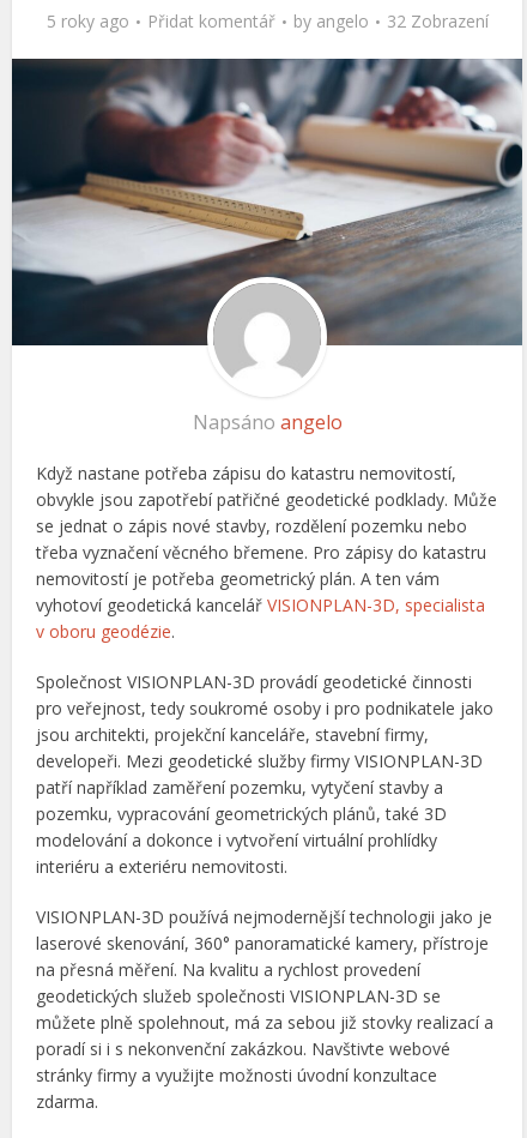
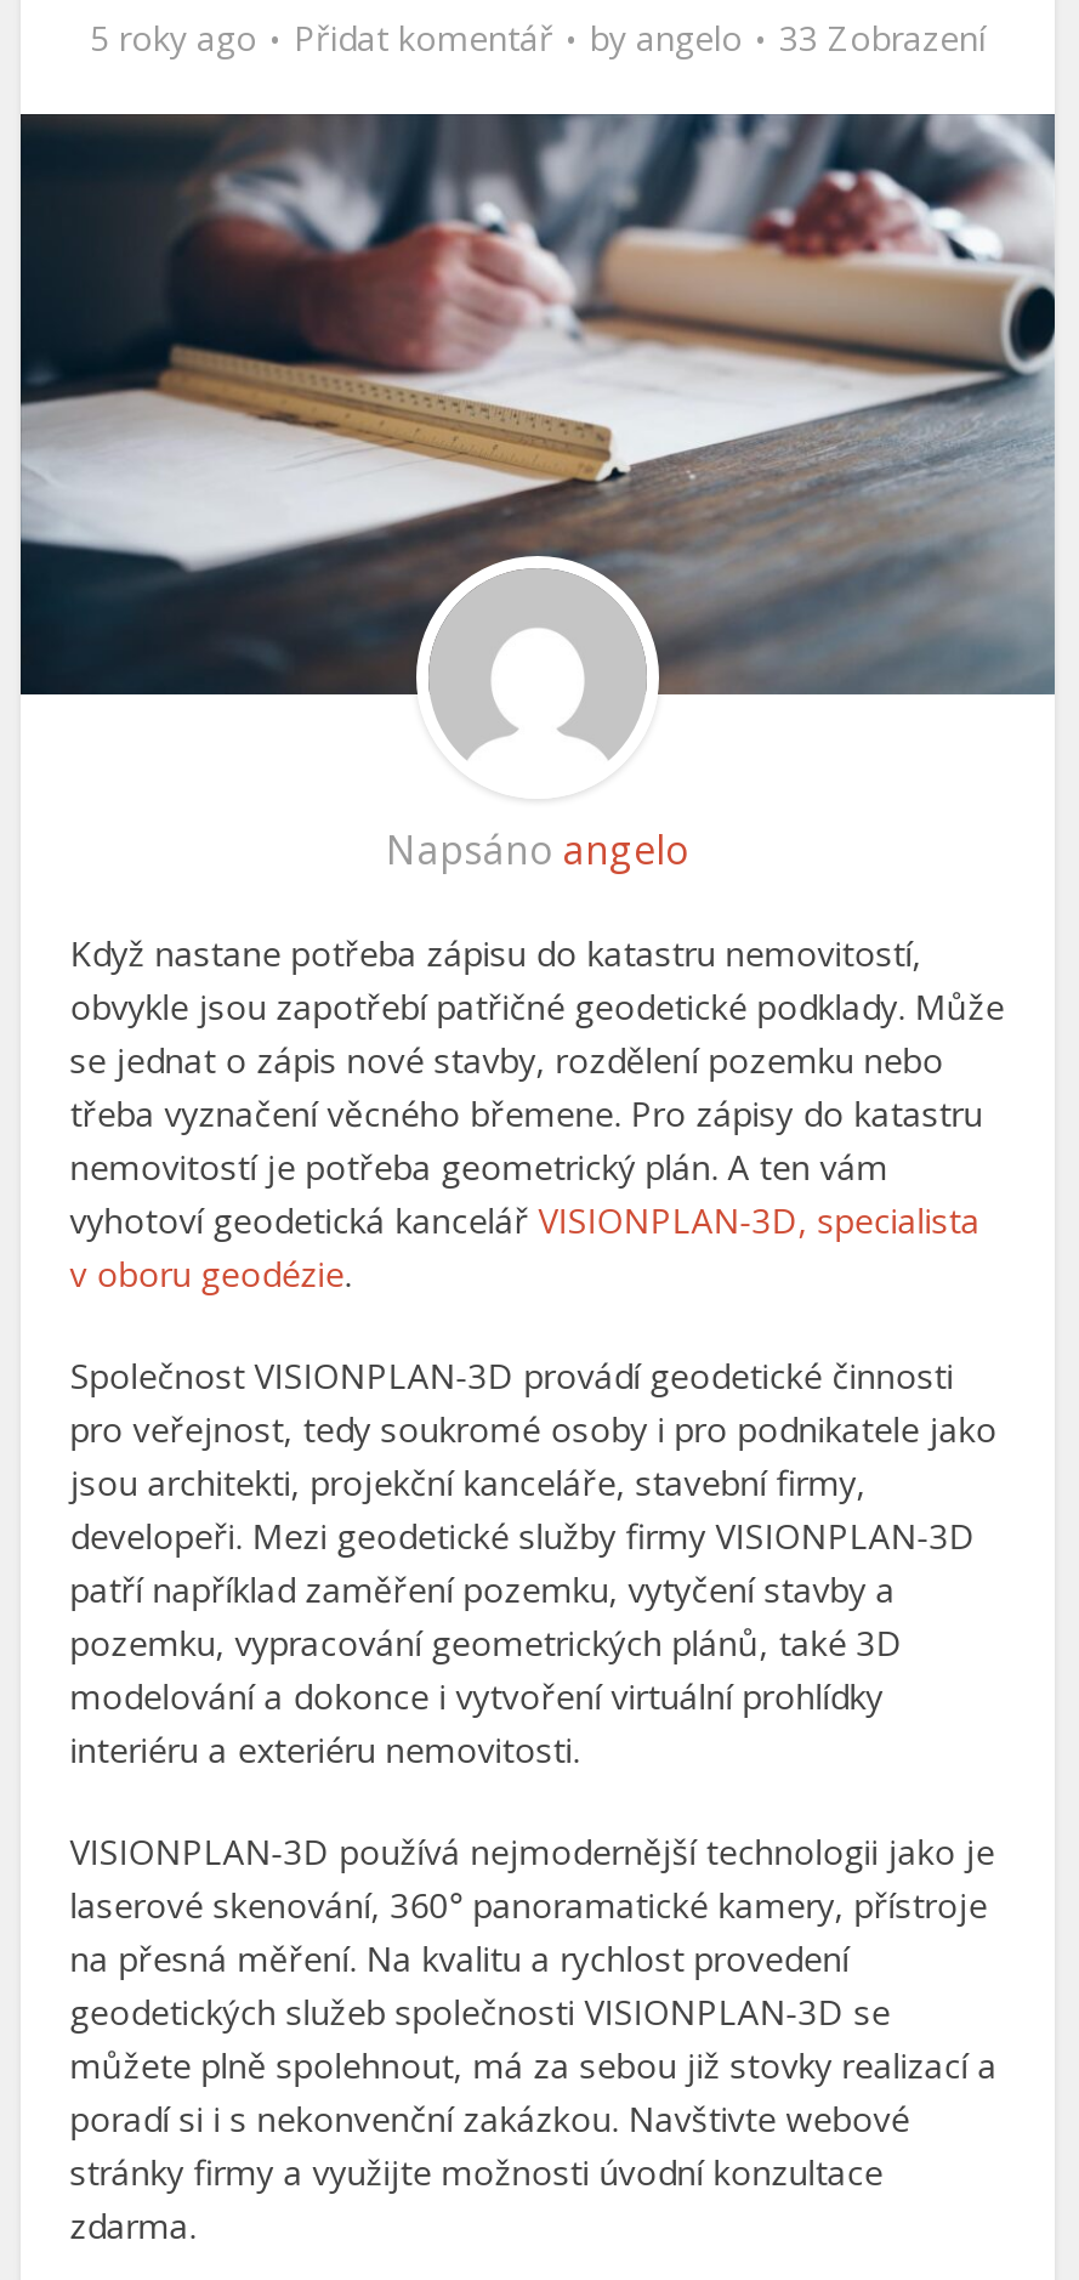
[46,10,488,32] 5 roky ago Přidat komentář by angelo 32 Zobrazení -> [90,15,986,61] 5 roky ago Přidat komentář by angelo 33 Zobrazení

